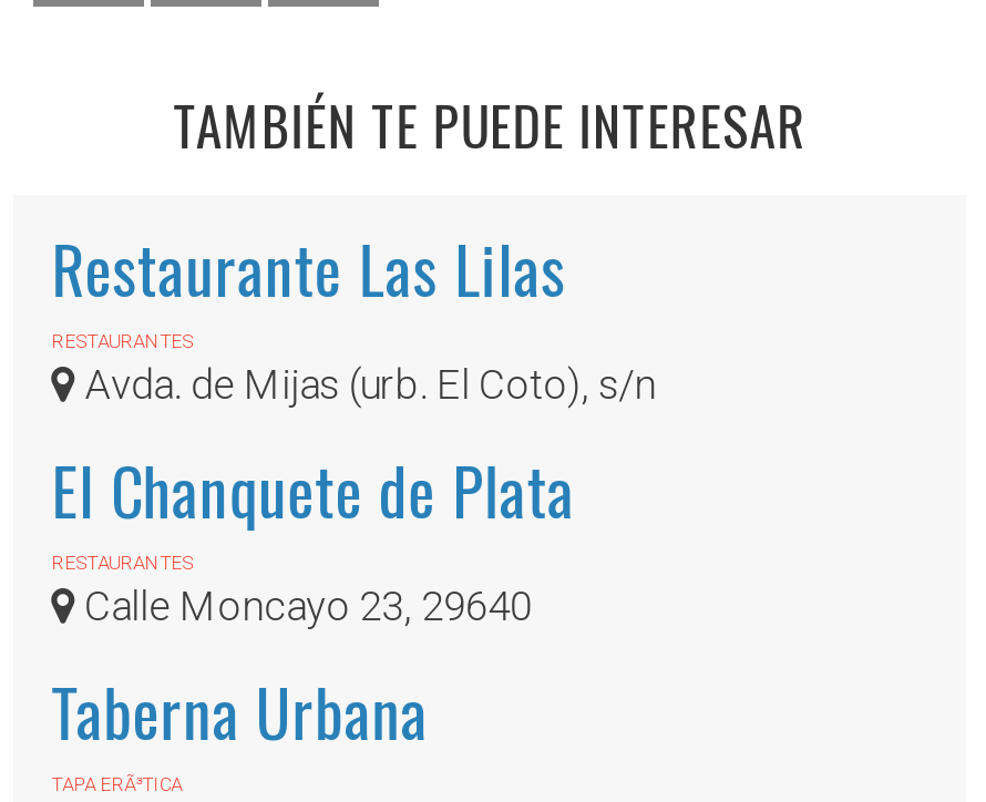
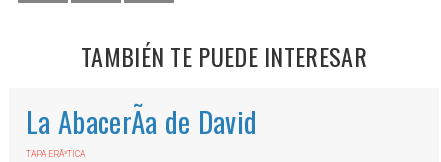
[51,223,656,759] Restaurante Las Lilas | RESTAURANTES | Avda. de Mijas (urb. El Coto), s/n | El Chanquete de Plata | RESTAURANTES | Calle Moncayo 23, 29640 | Taberna Urbana -> [26,100,257,142] La AbacerÃa de David

